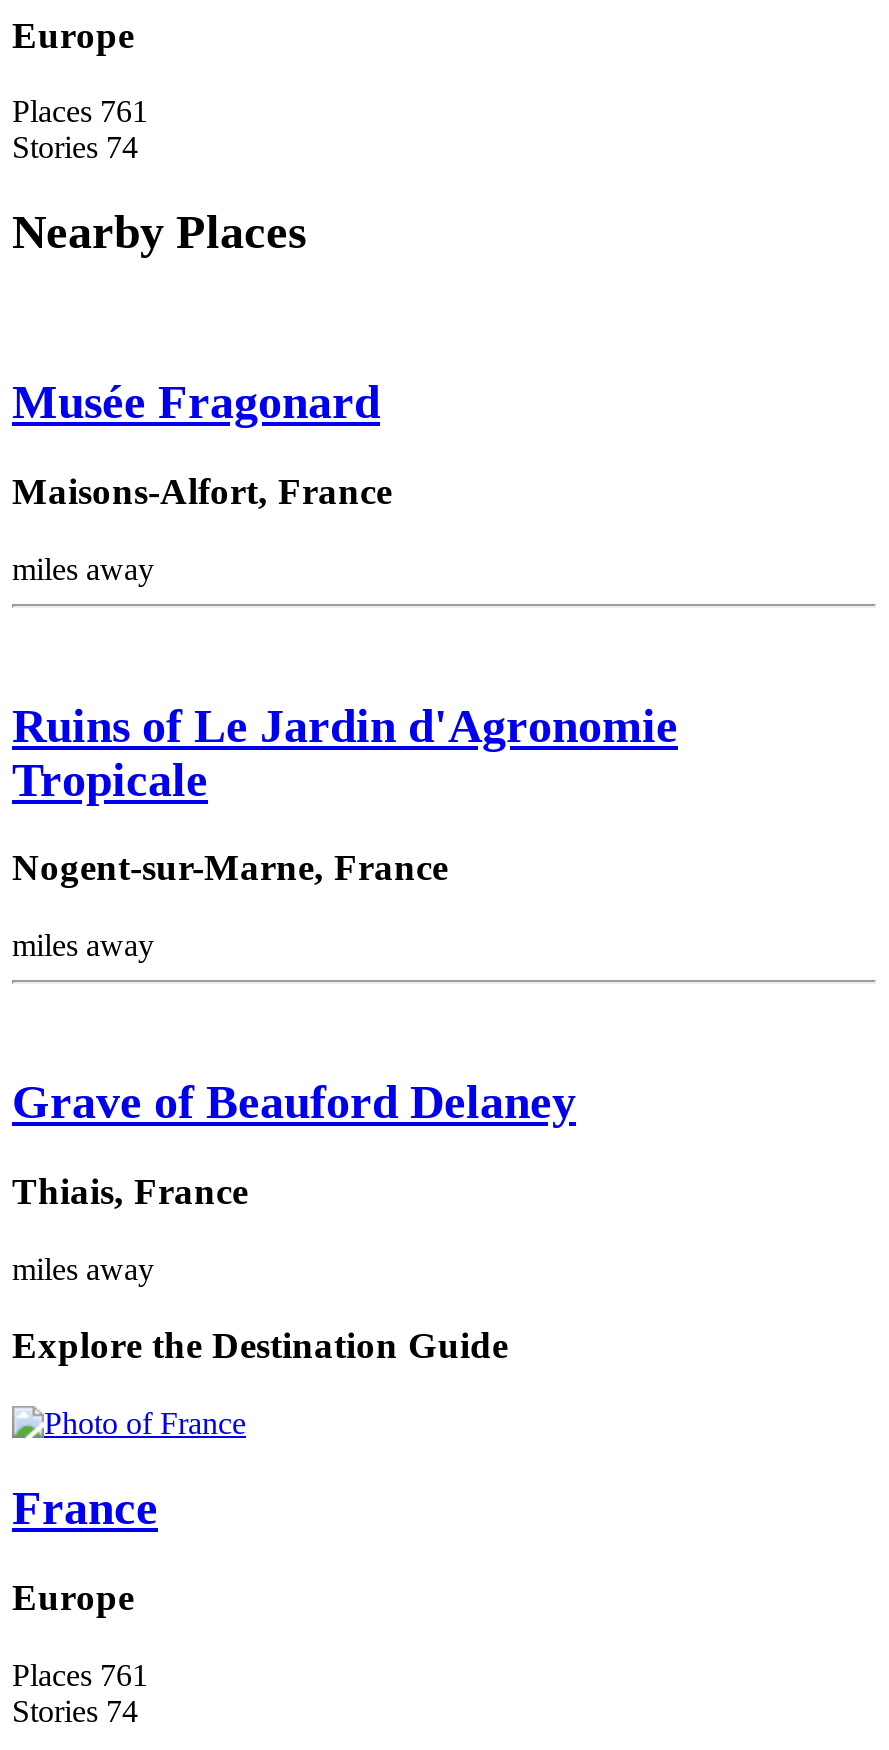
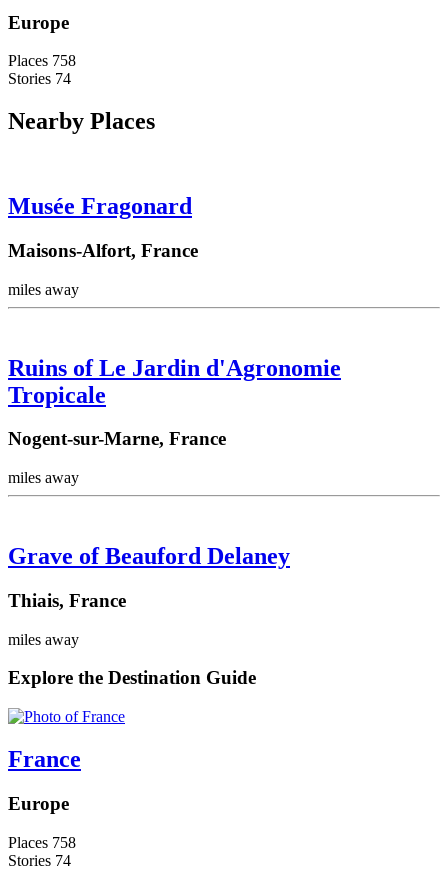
[12,95,148,129] Places 761 -> [8,52,76,69] Places 758
[12,1657,148,1691] Places 761 -> [8,834,76,851] Places 758

